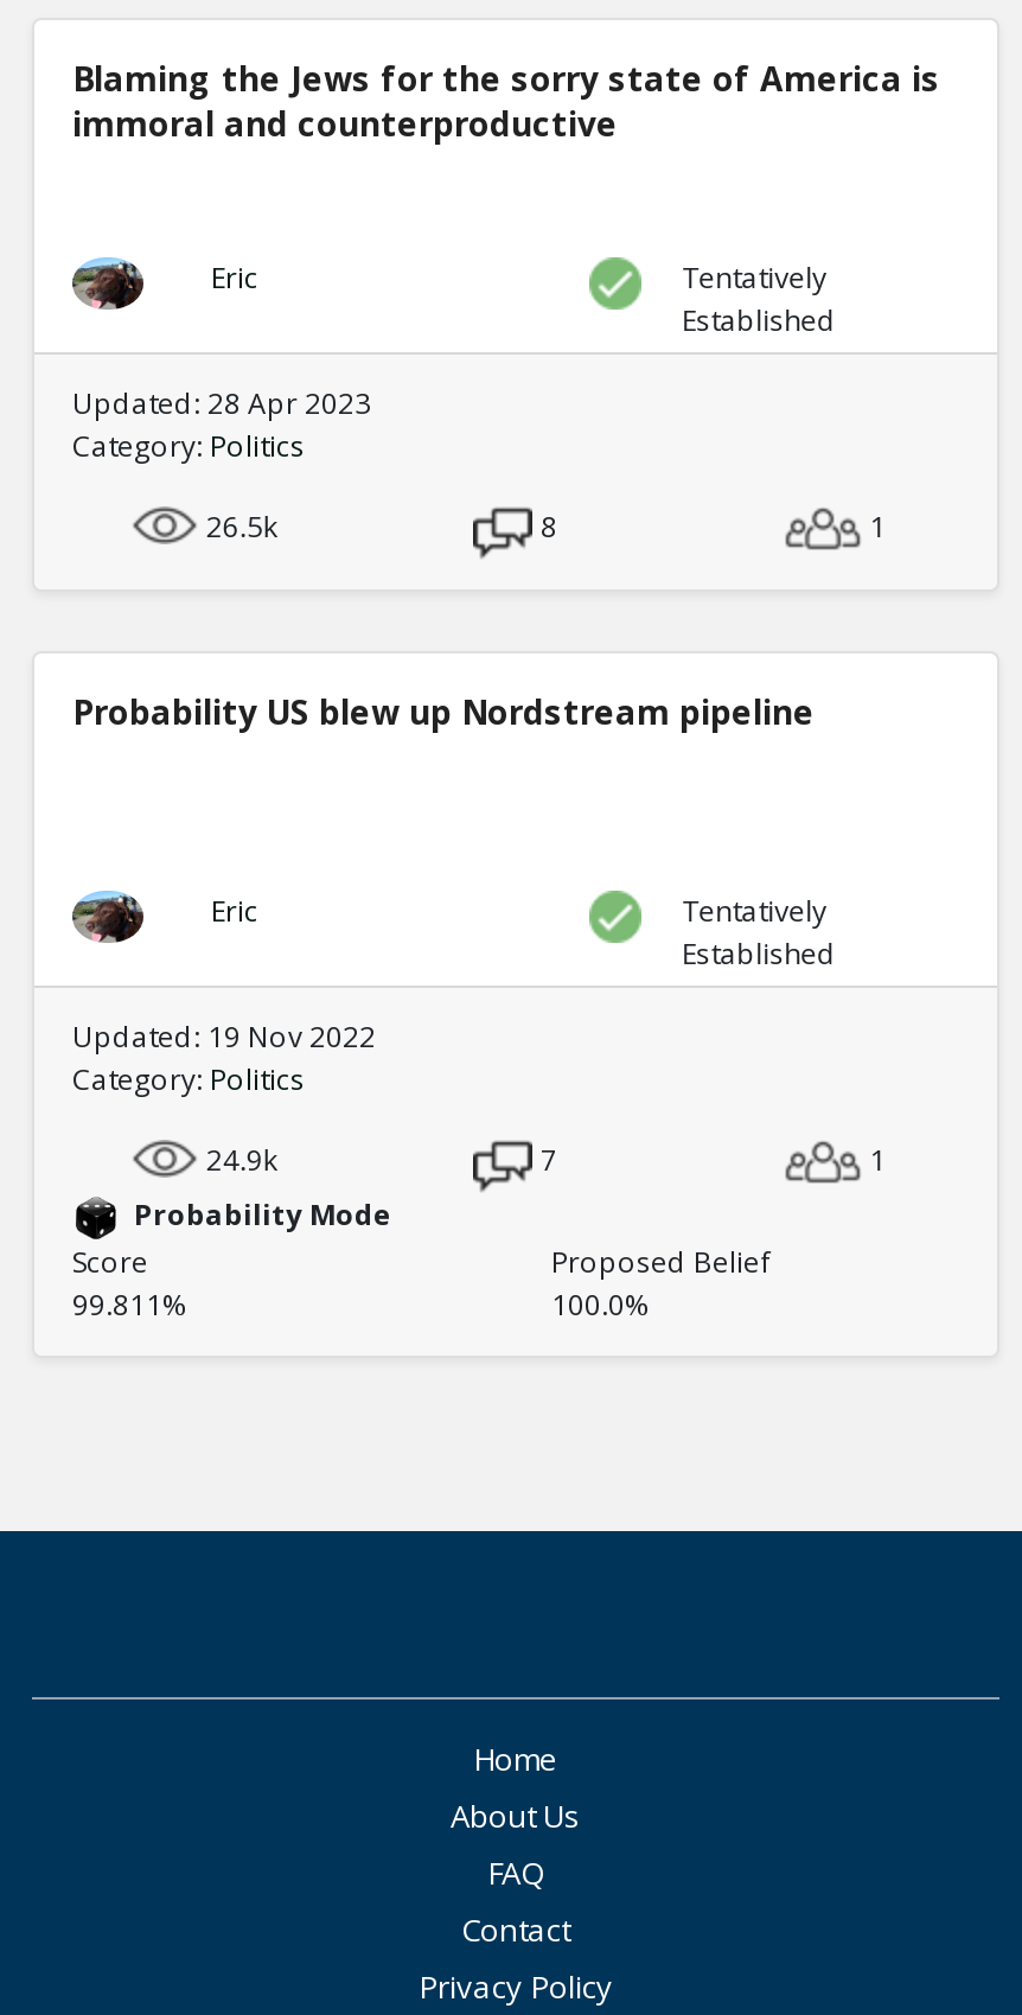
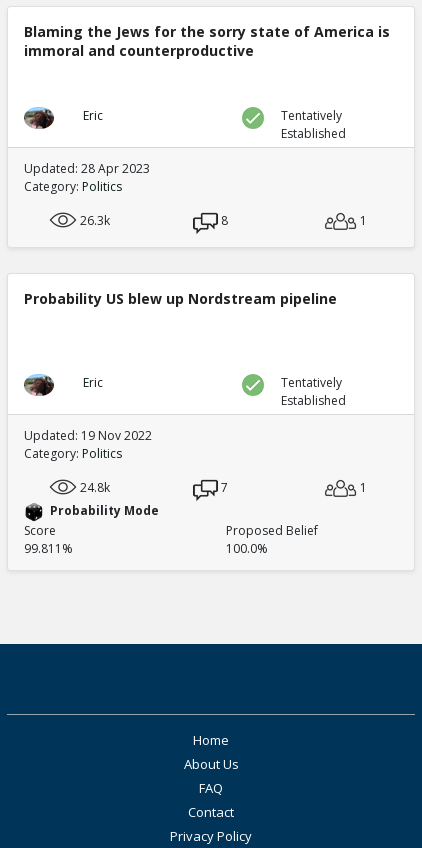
[206,506,277,546] 26.5k -> [80,212,110,229] 26.3k
[206,1139,277,1179] 24.9k -> [80,479,110,496] 24.8k

